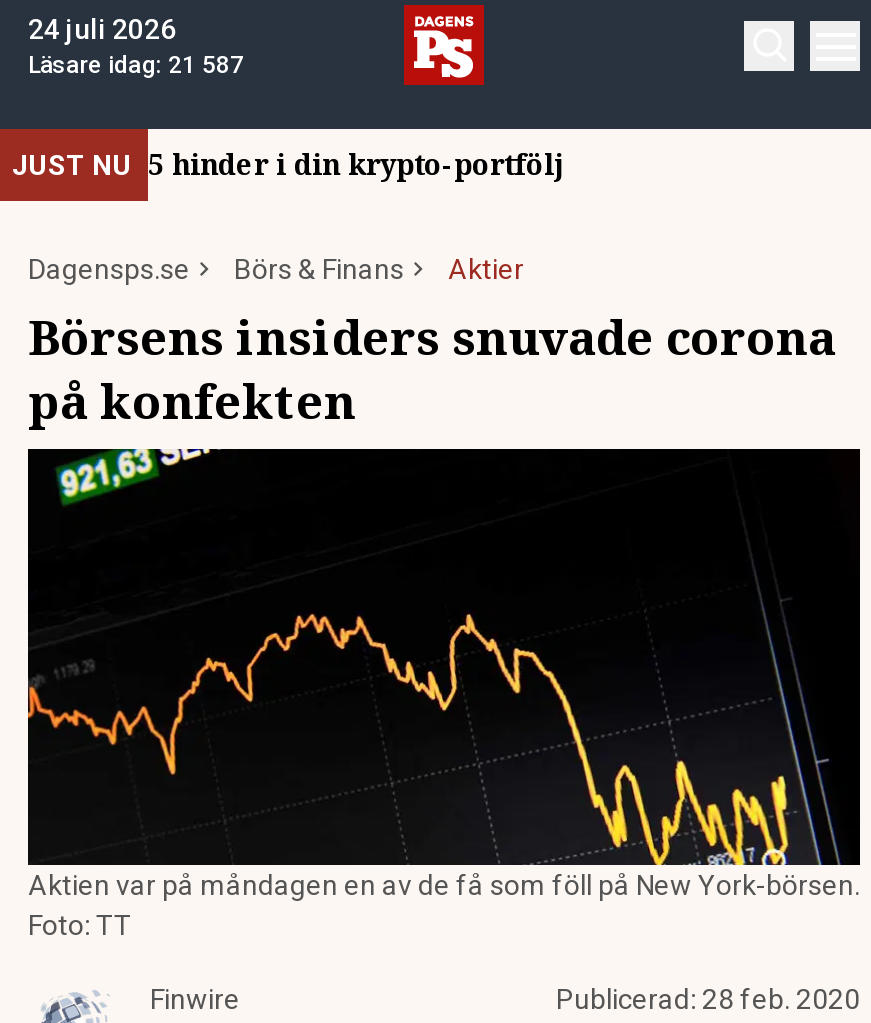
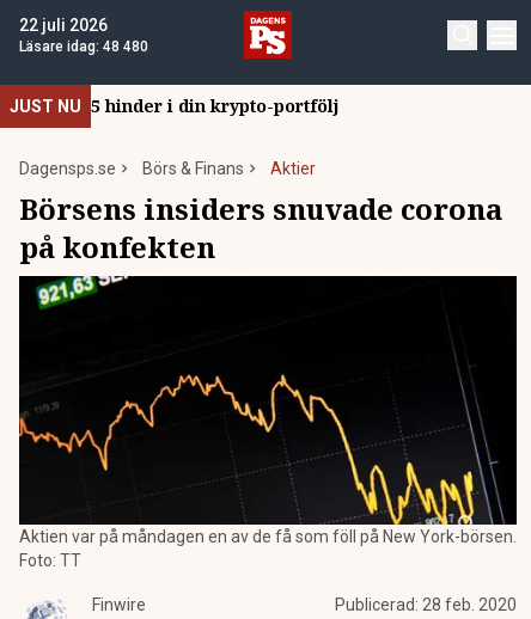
[28,13,176,45] 24 juli 2026 -> [19,16,108,35] 22 juli 2026
[28,51,244,79] Läsare idag: 21 587 -> [19,38,148,55] Läsare idag: 48 480

